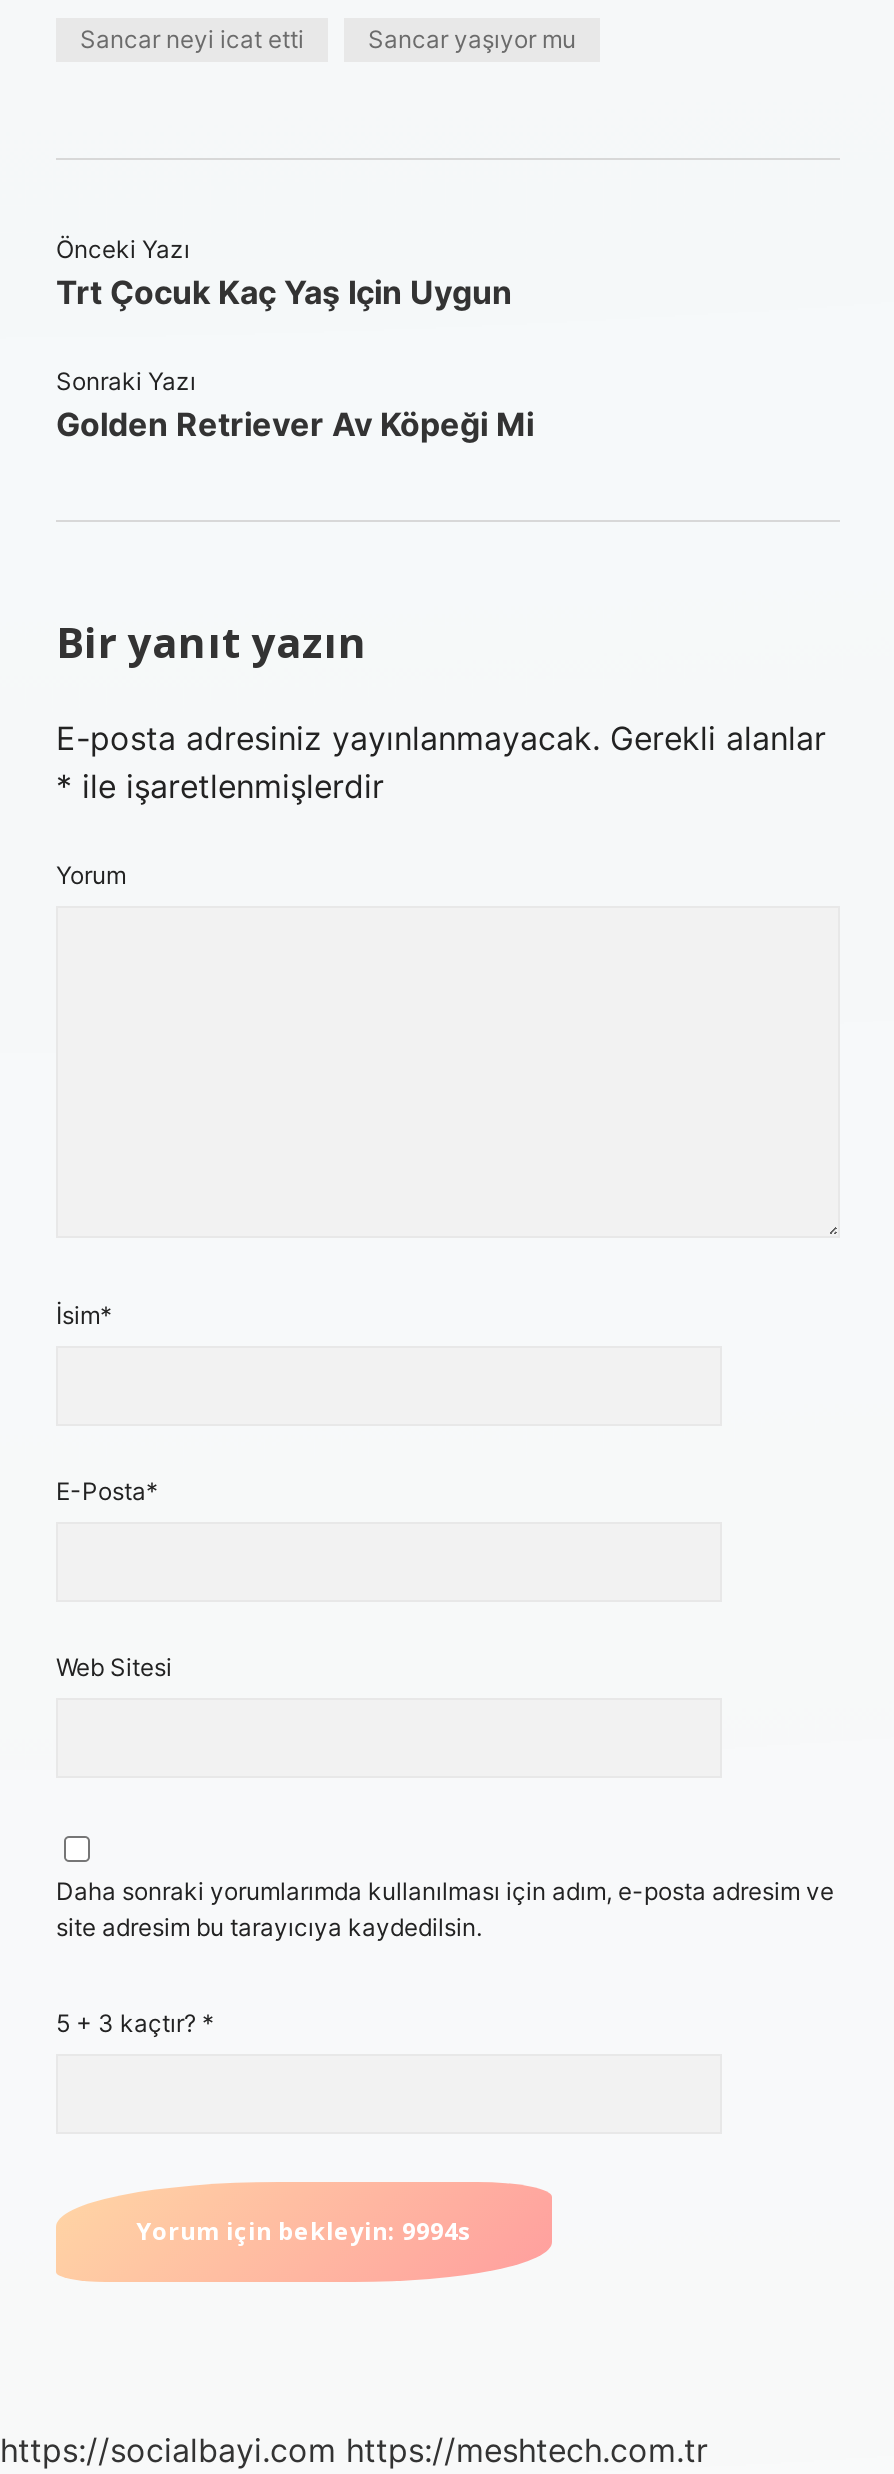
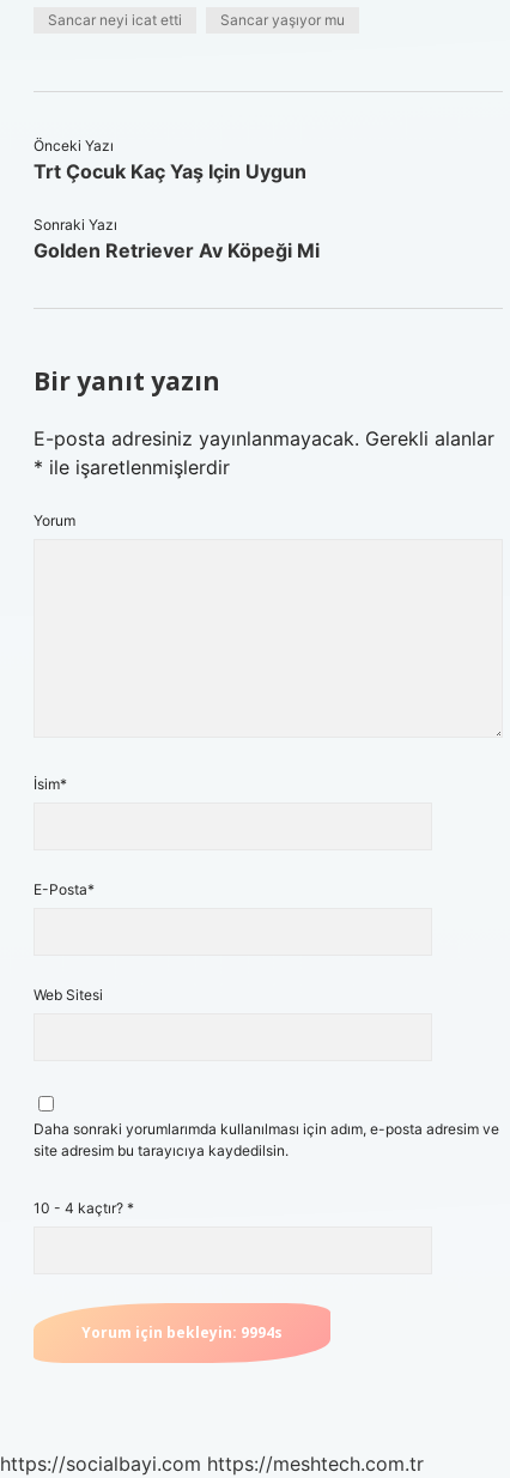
[56,2008,214,2038] 5 + 3 kaçtır? * -> [34,1199,134,1217] 10 - 4 kaçtır? *

